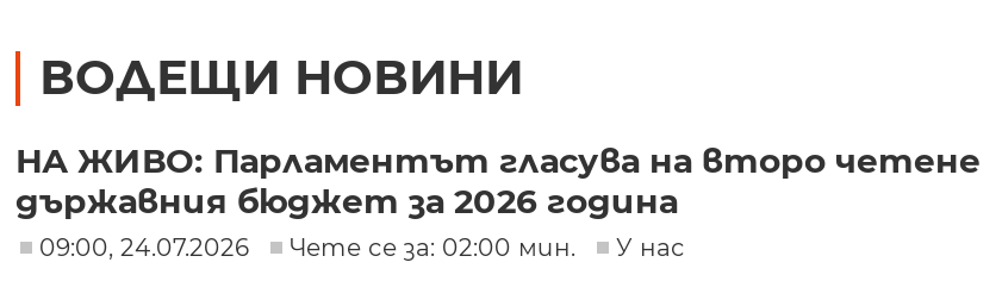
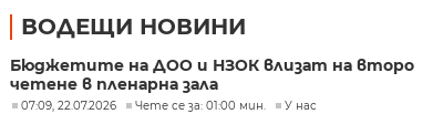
[15,140,981,263] НА ЖИВО: Парламентът гласува на второ четене | държавния бюджет за 2026 година | 09:00, 24.07.2026 | Чете се за: 02:00 мин. -> [10,55,414,113] Бюджетите на ДОО и НЗОК влизат на второ | четене в пленарна зала | 07:09, 22.07.2026 | Чете се за: 01:00 мин.

